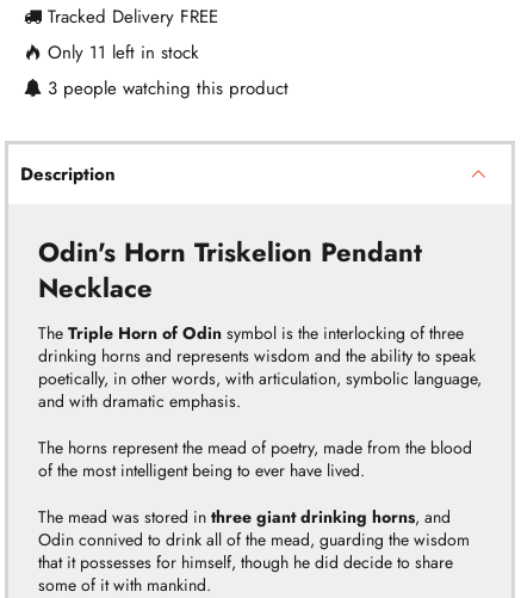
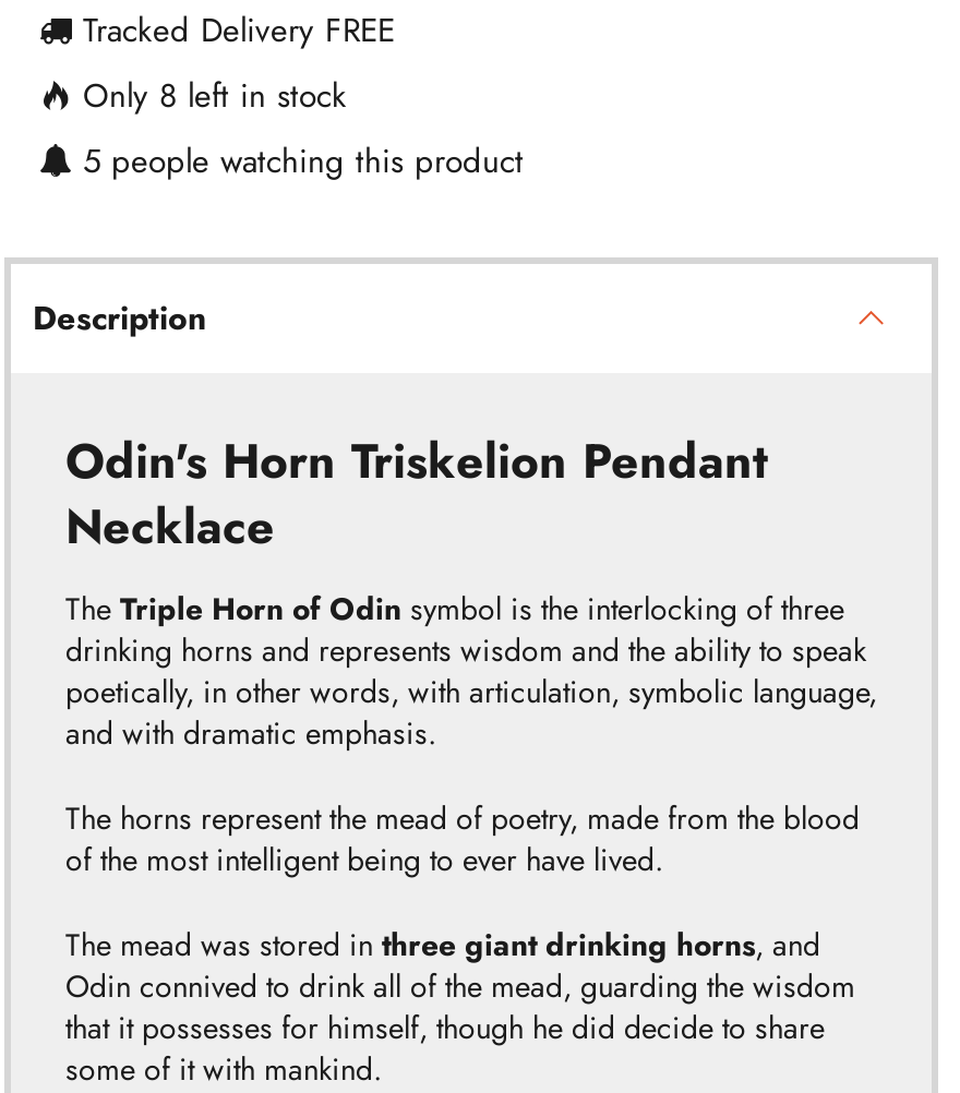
[42,39,199,65] Only 11 left in stock -> [72,71,347,119] Only 8 left in stock
[48,75,289,101] 3 people watching this product -> [83,137,524,185] 5 people watching this product

